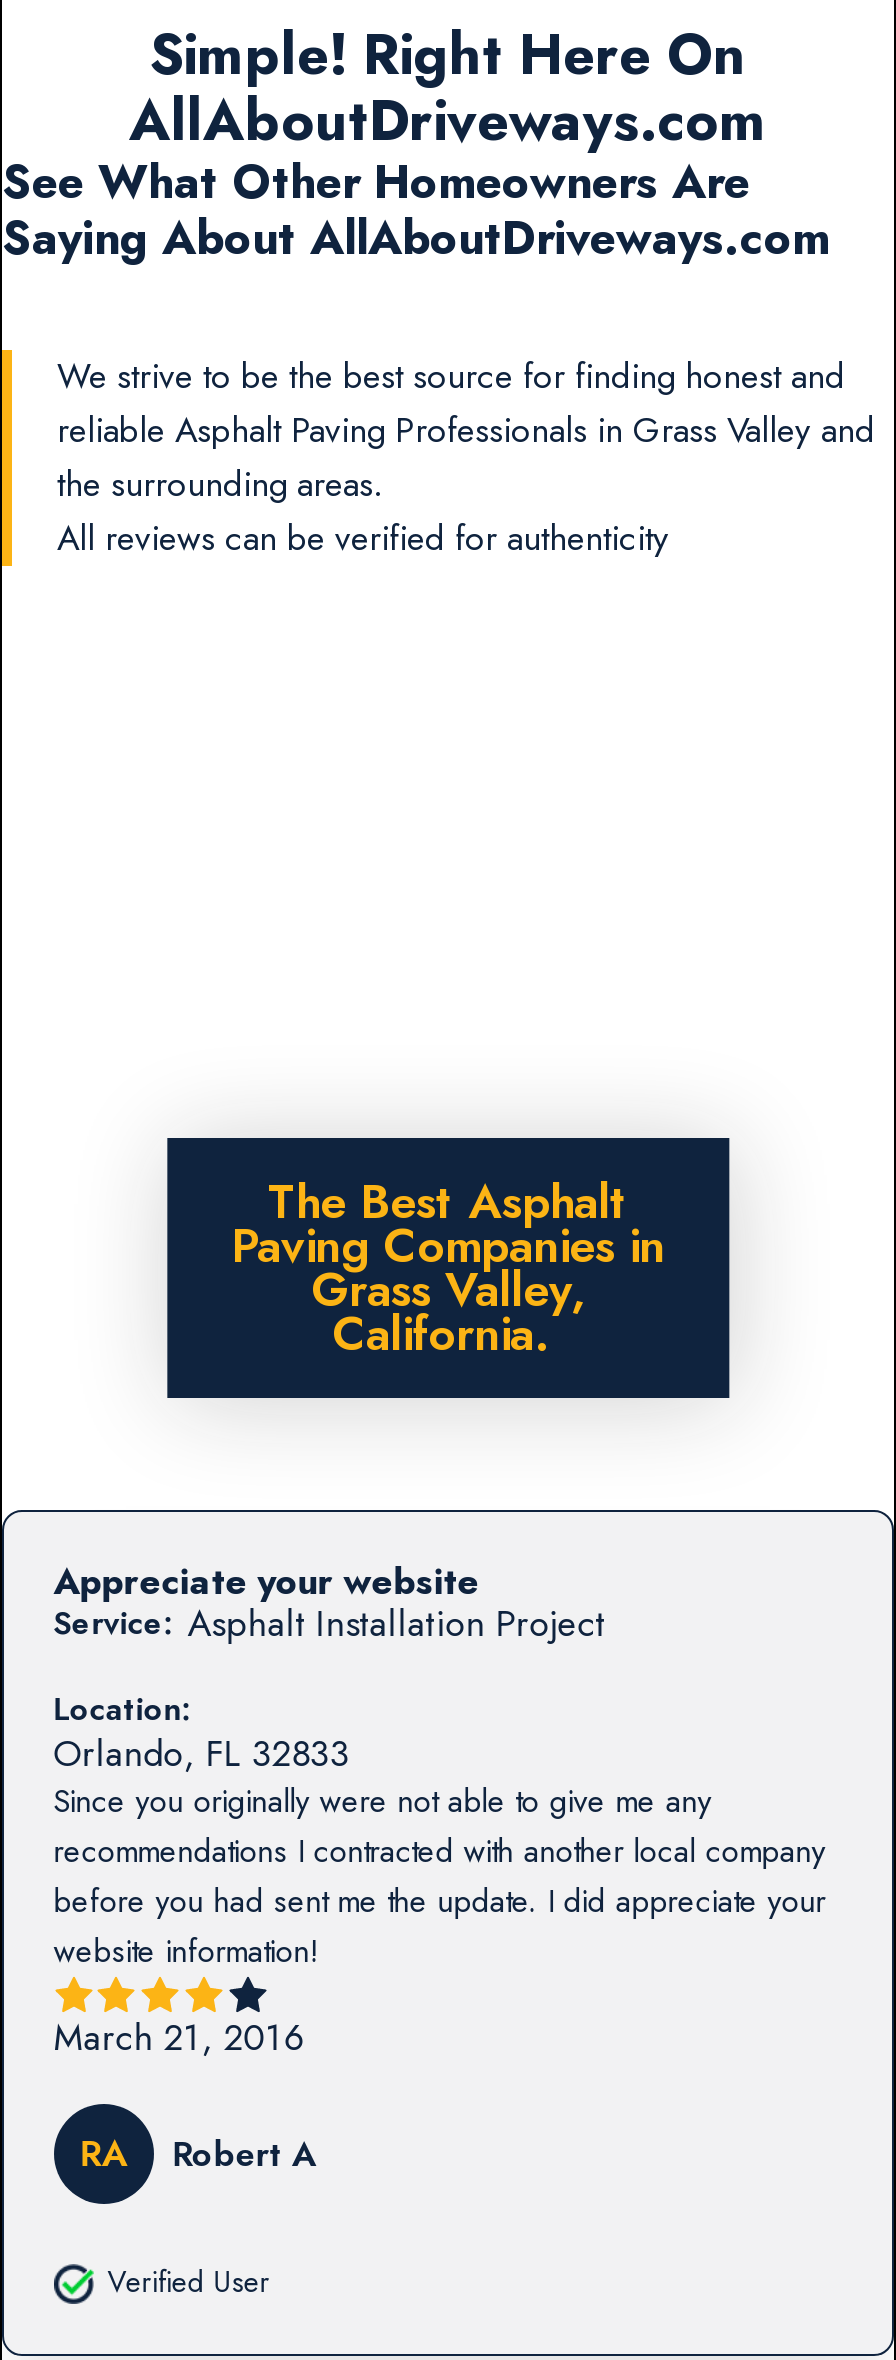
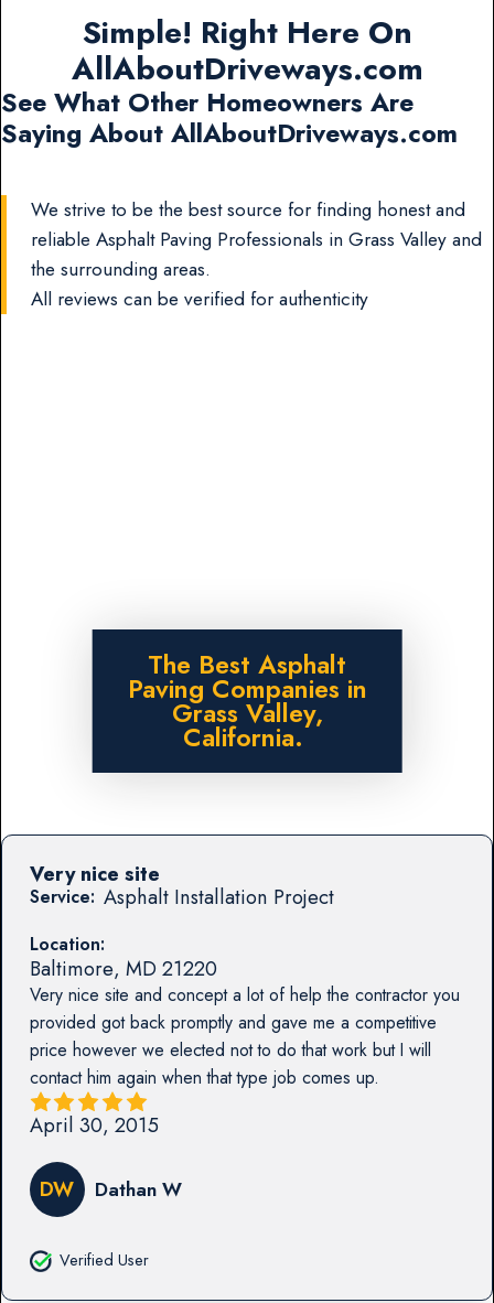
[53,1555,479,1609] Appreciate your website -> [29,859,160,889] Very nice site
[53,1727,825,1973] Orlando, FL 32833 | Since you originally were not able to give me any | recommendations I contracted with another local company | before you had sent me the update. I did appreciate your | website information! -> [29,954,459,1090] Baltimore, MD 21220 | Very nice site and concept a lot of help the contractor you | provided got back promptly and gave me a competitive | price however we elected not to do that work but I will | contact him again when that type job comes up.
[53,2009,303,2063] March 21, 2016 -> [29,1110,158,1140] April 30, 2015
[79,2126,316,2180] RA | Robert A -> [40,1174,182,1204] DW | Dathan W

